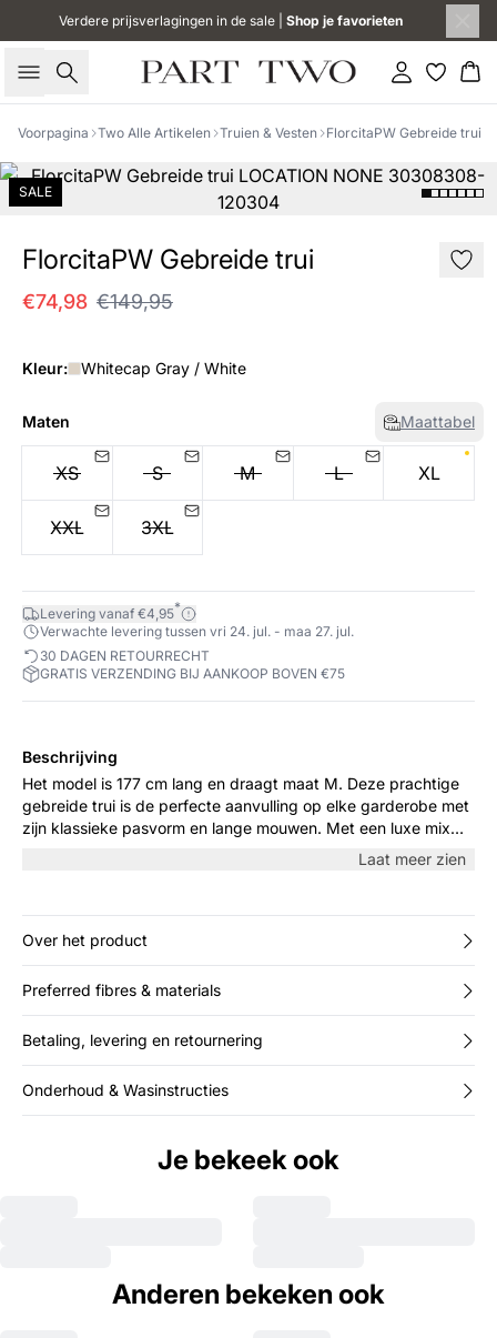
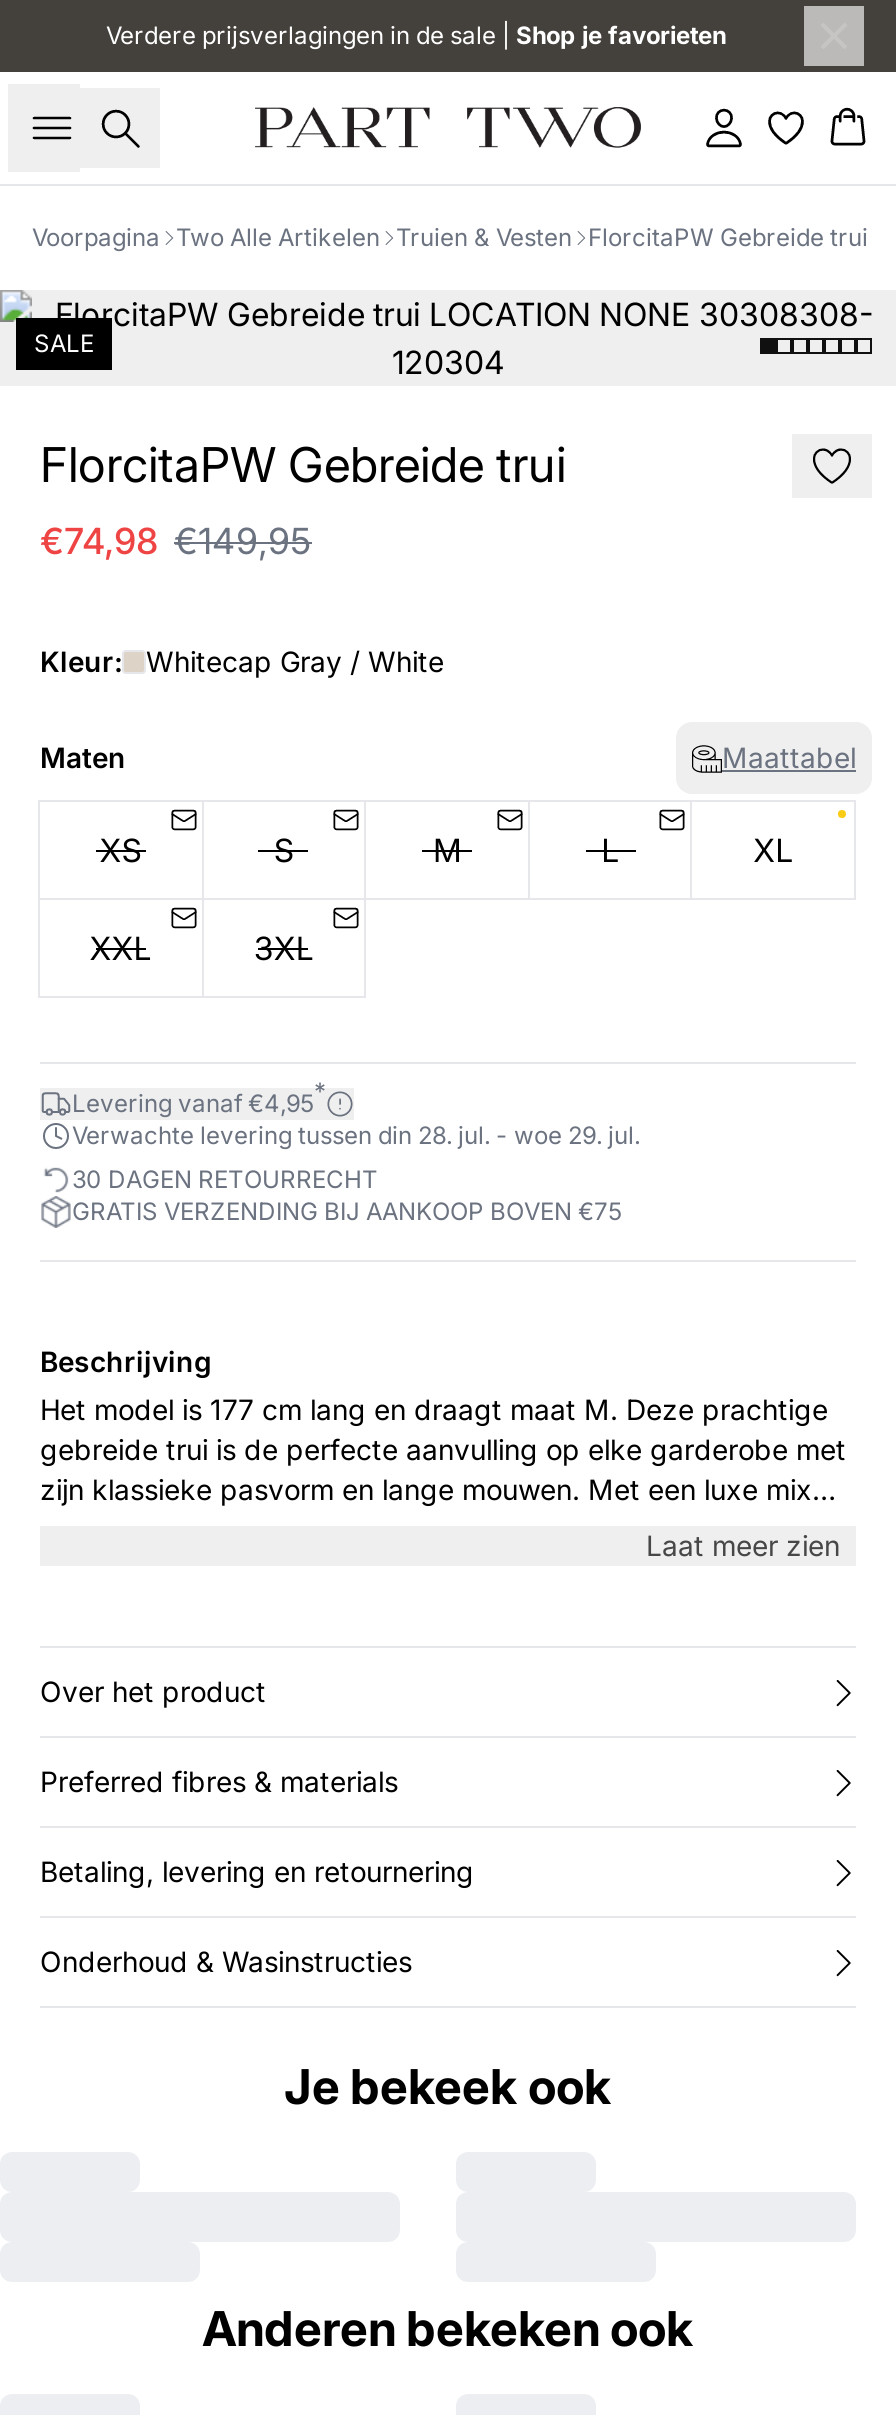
[40,623,354,640] Verwachte levering tussen vri 24. jul. - maa 27. jul. -> [72,1120,640,1150] Verwachte levering tussen din 28. jul. - woe 29. jul.

